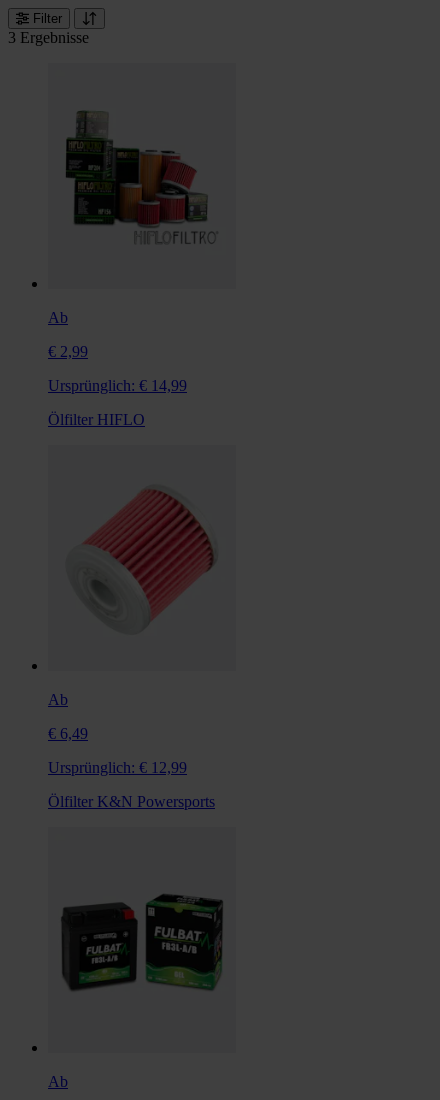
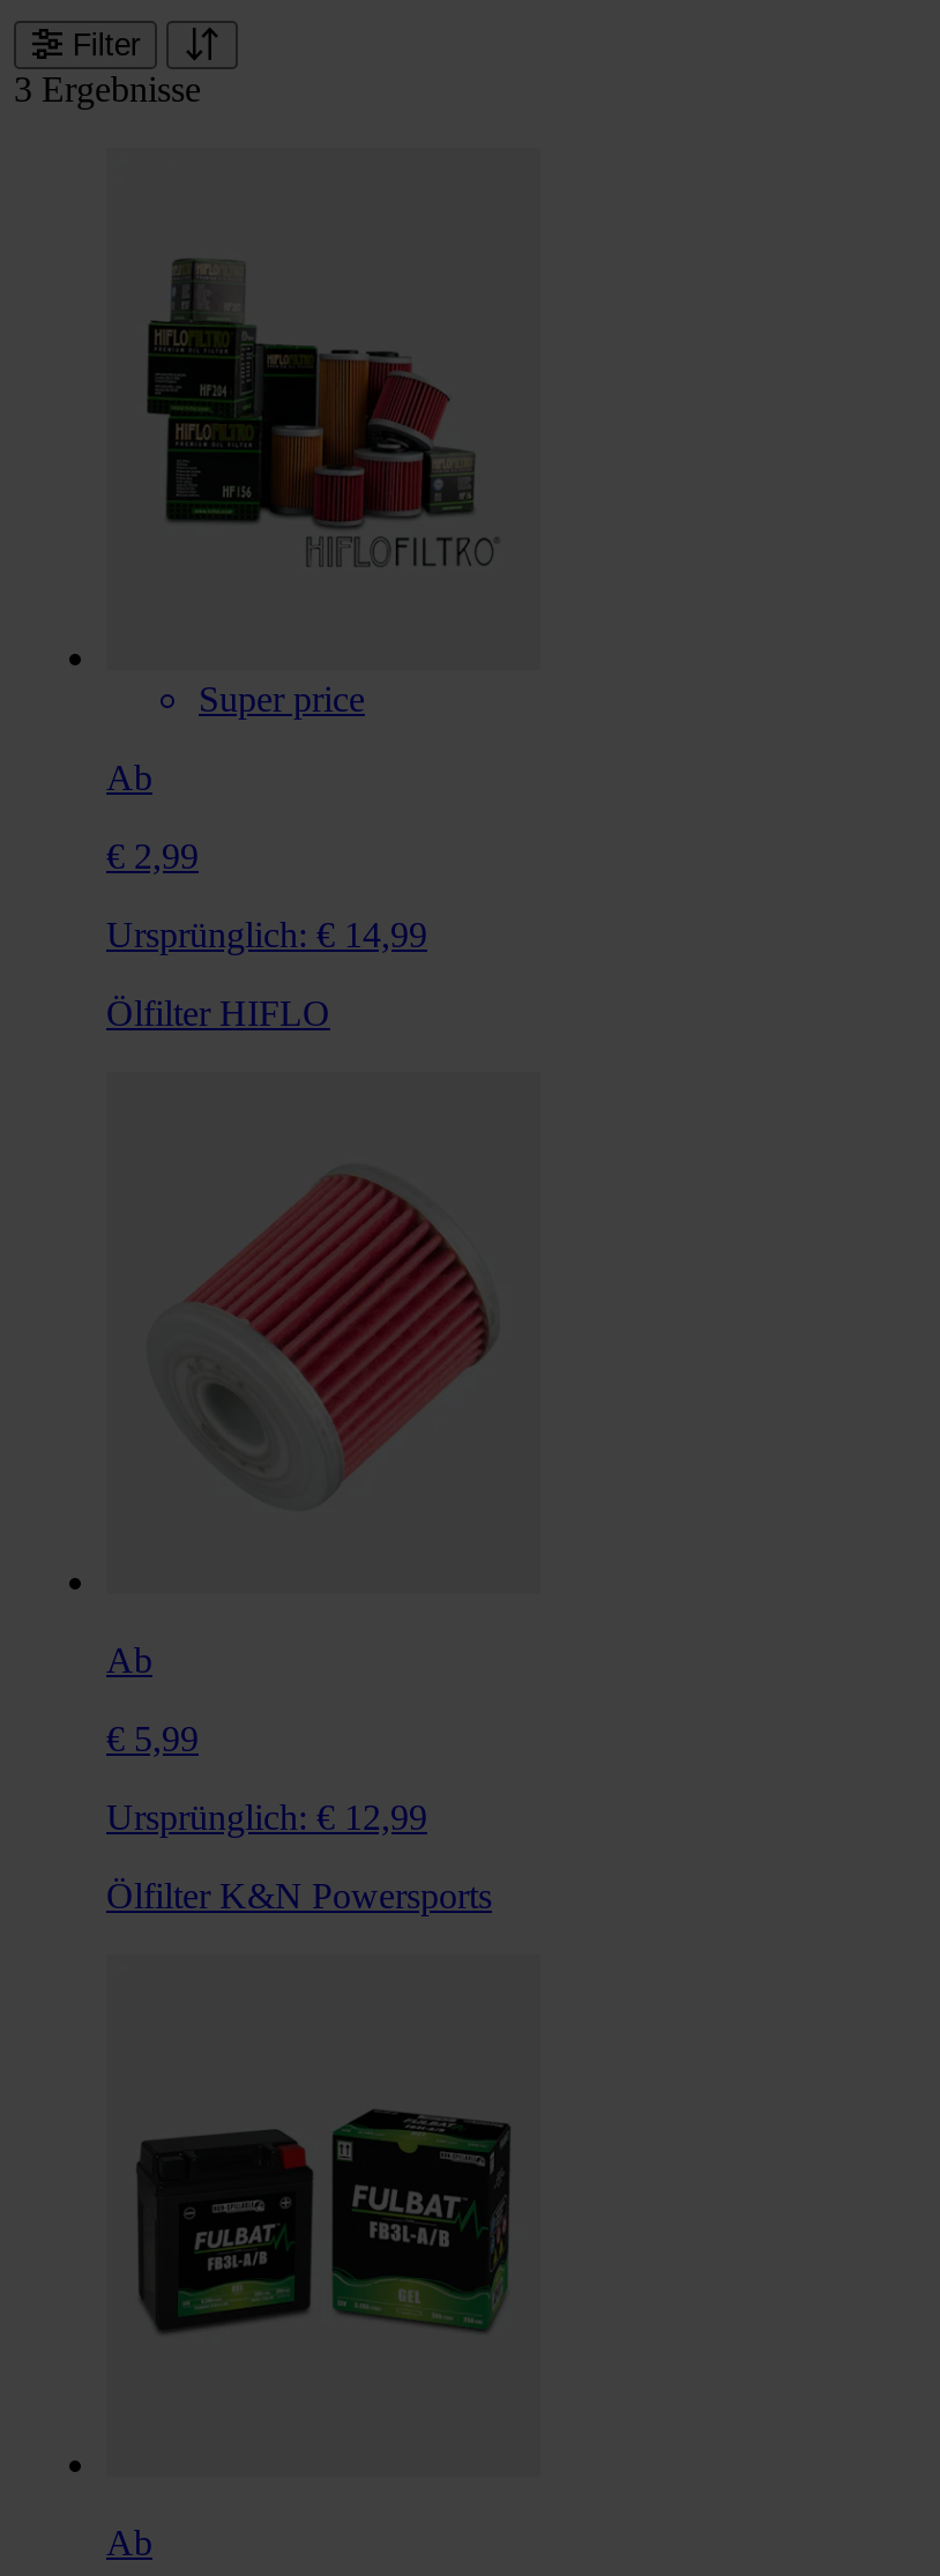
none -> [199,679,365,718] Super price
[48,725,88,742] € 6,49 -> [106,1718,199,1757] € 5,99

